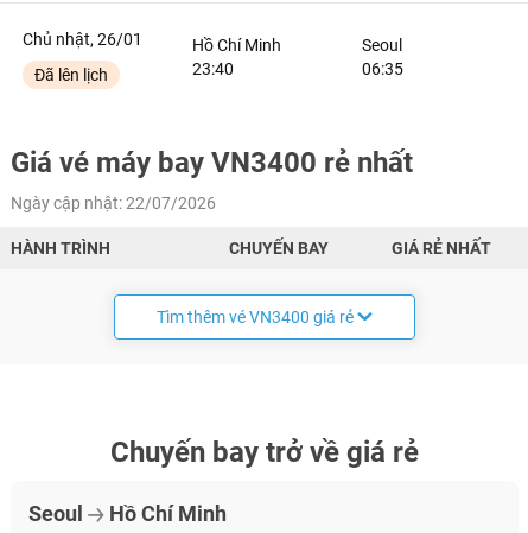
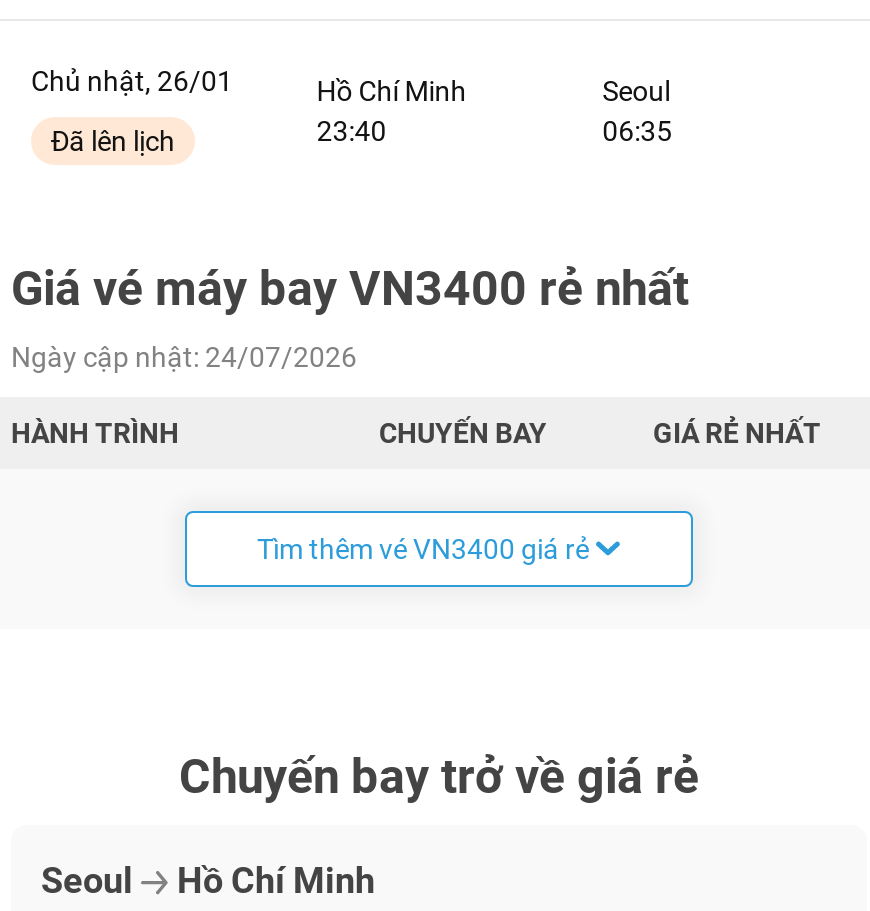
[11,193,216,212] Ngày cập nhật: 22/07/2026 -> [11,341,357,373] Ngày cập nhật: 24/07/2026

